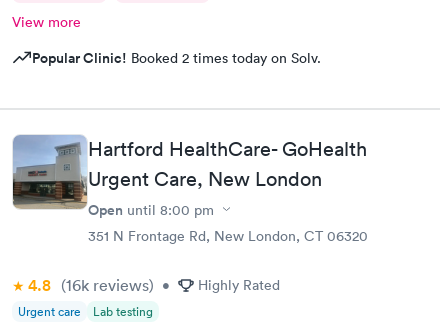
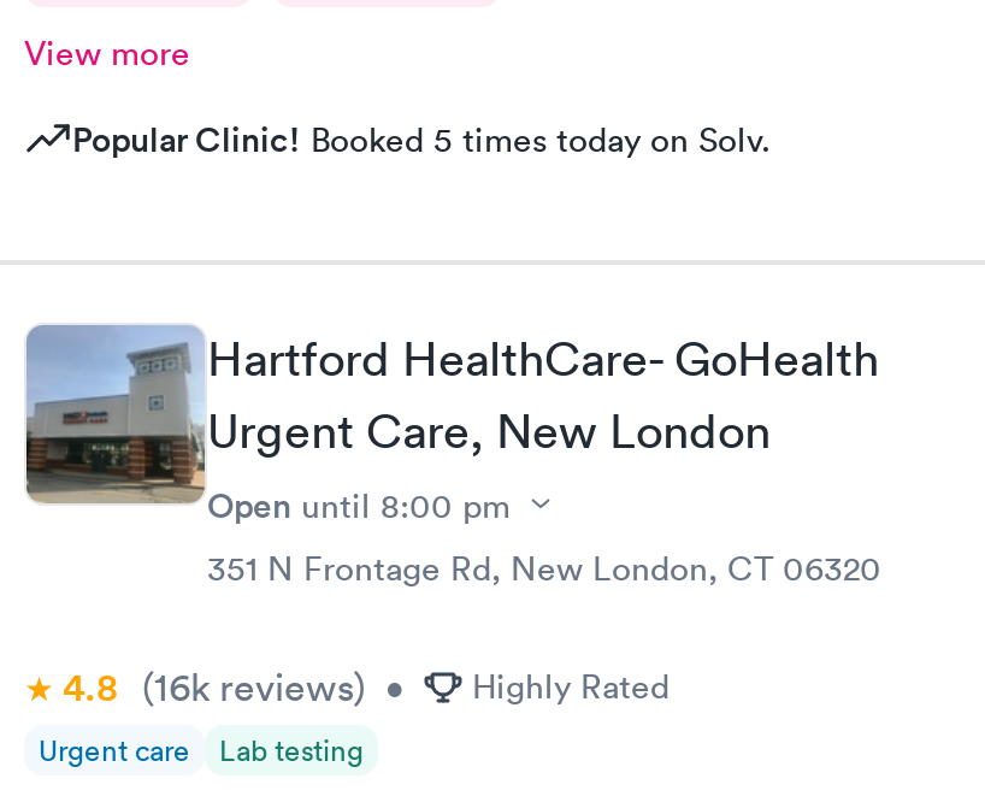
[32,48,321,68] Popular Clinic! Booked 2 times today on Solv. -> [72,116,771,164] Popular Clinic! Booked 5 times today on Solv.

